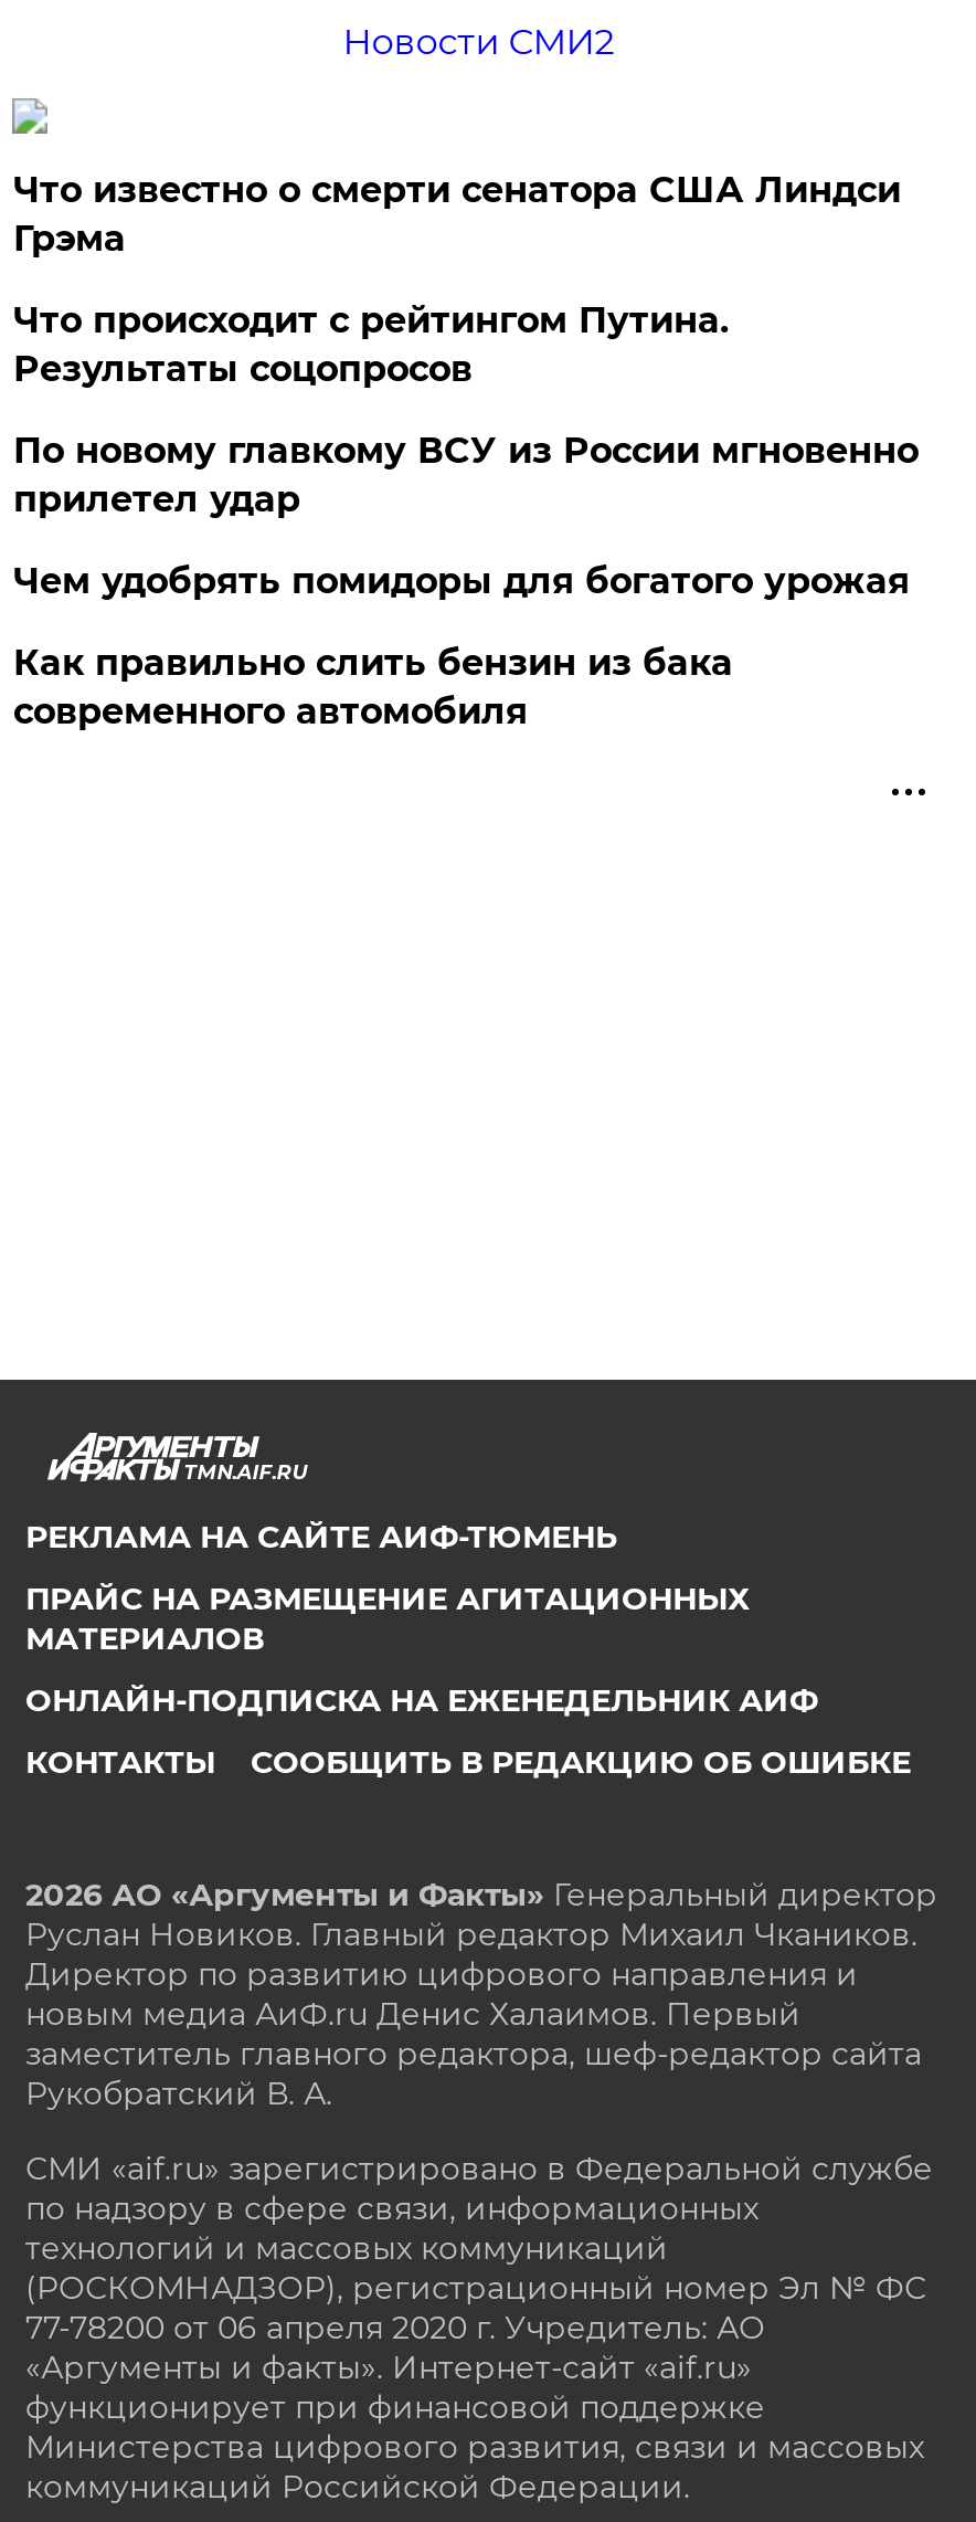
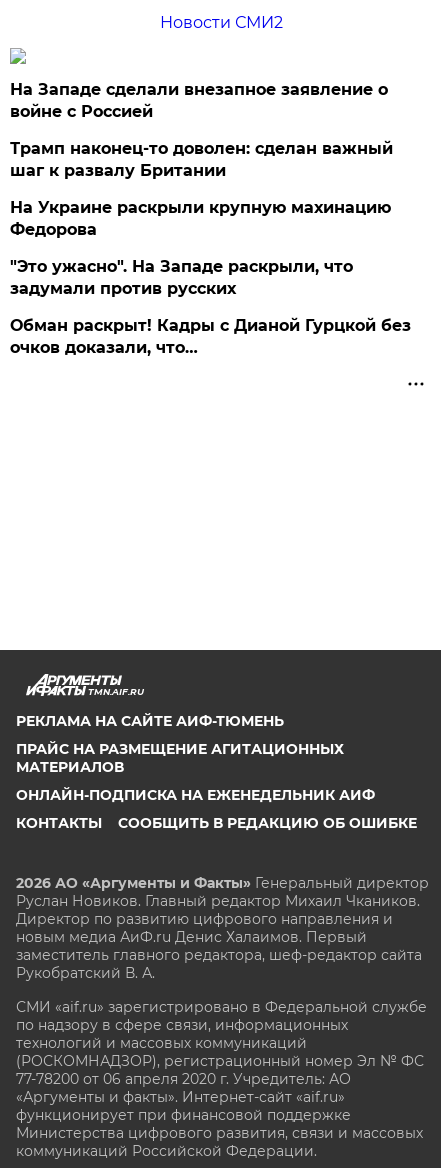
[13,170,901,260] Что известно о смерти сенатора США Линдси | Грэма -> [10,80,388,121] На Западе сделали внезапное заявление о | войне с Россией
[13,300,728,391] Что происходит с рейтингом Путина. | Результаты соцопросов -> [10,139,393,180] Трамп наконец-то доволен: сделан важный | шаг к развалу Британии
[13,431,918,521] По новому главкому ВСУ из России мгновенно | прилетел удар -> [10,198,391,239] На Украине раскрыли крупную махинацию | Федорова
[13,561,910,603] Чем удобрять помидоры для богатого урожая -> [10,257,353,298] "Это ужасно". На Западе раскрыли, что | задумали против русских
[13,643,733,733] Как правильно слить бензин из бака | современного автомобиля -> [10,316,411,357] Обман раскрыт! Кадры с Дианой Гурцкой без | очков доказали, что…

